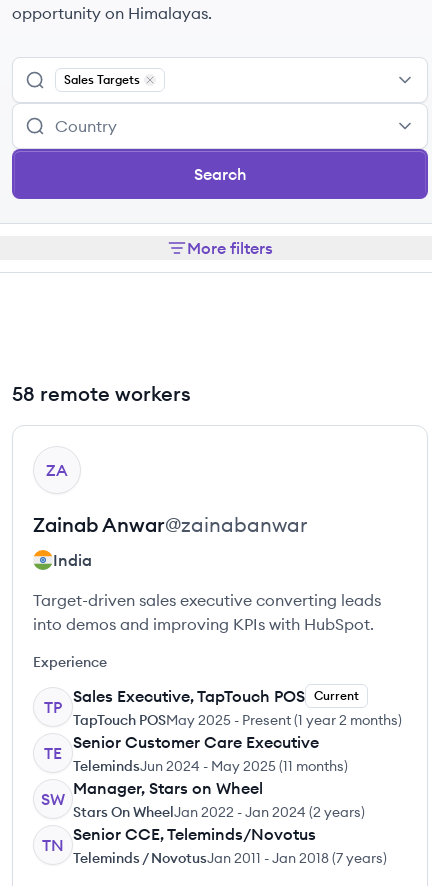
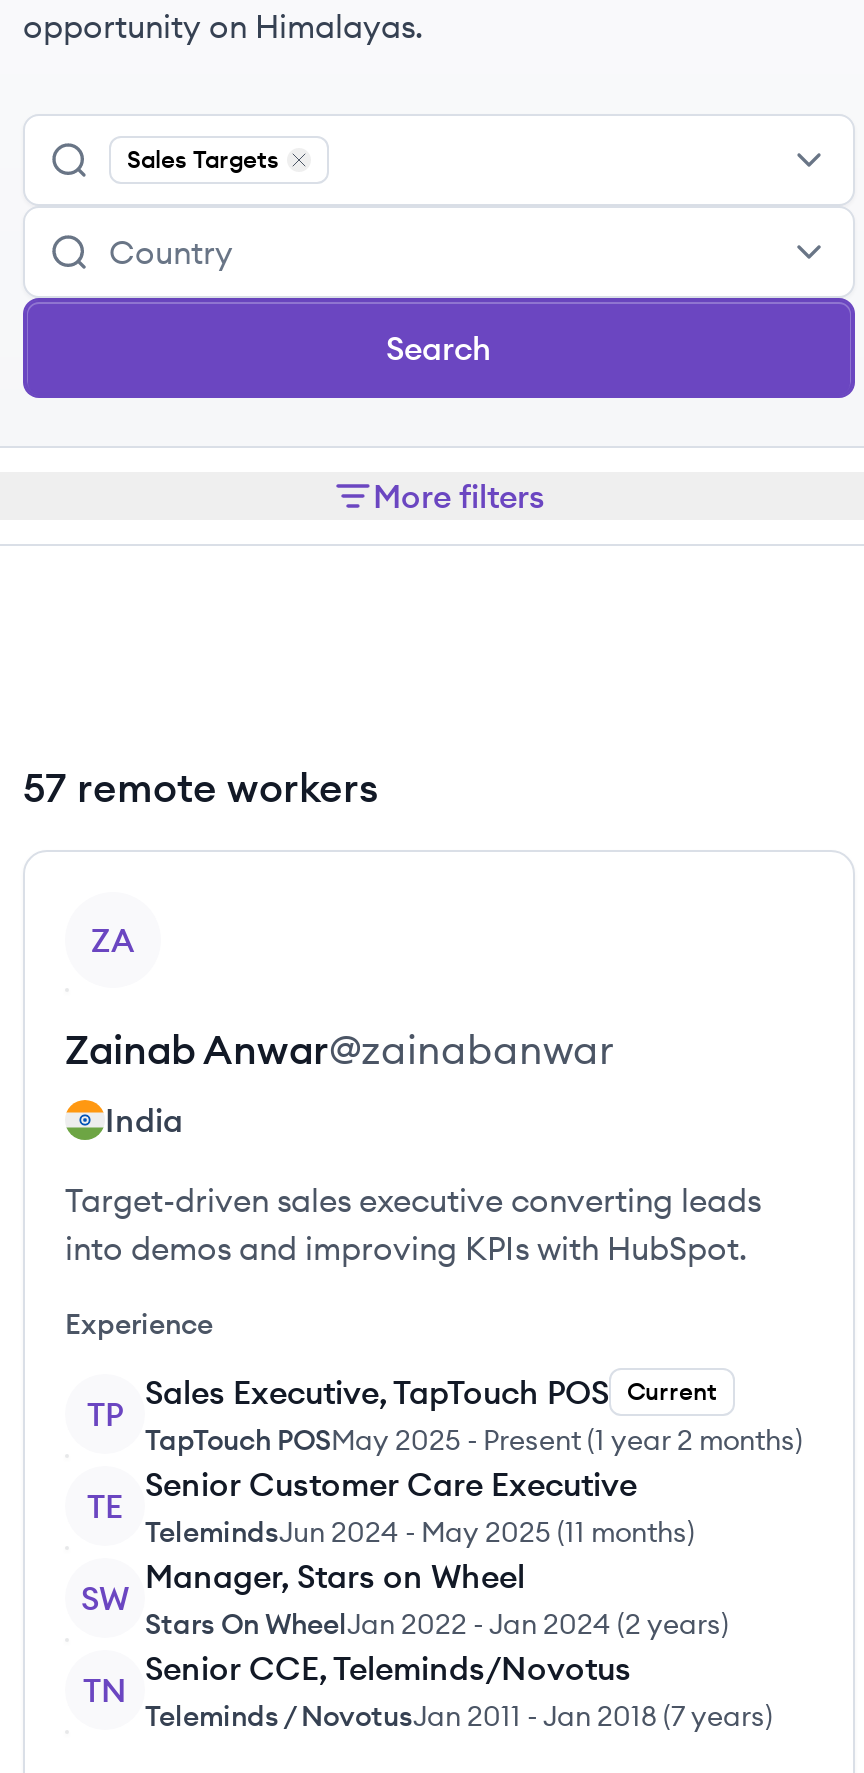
[12,381,191,406] 58 remote workers -> [23,762,379,812] 57 remote workers

